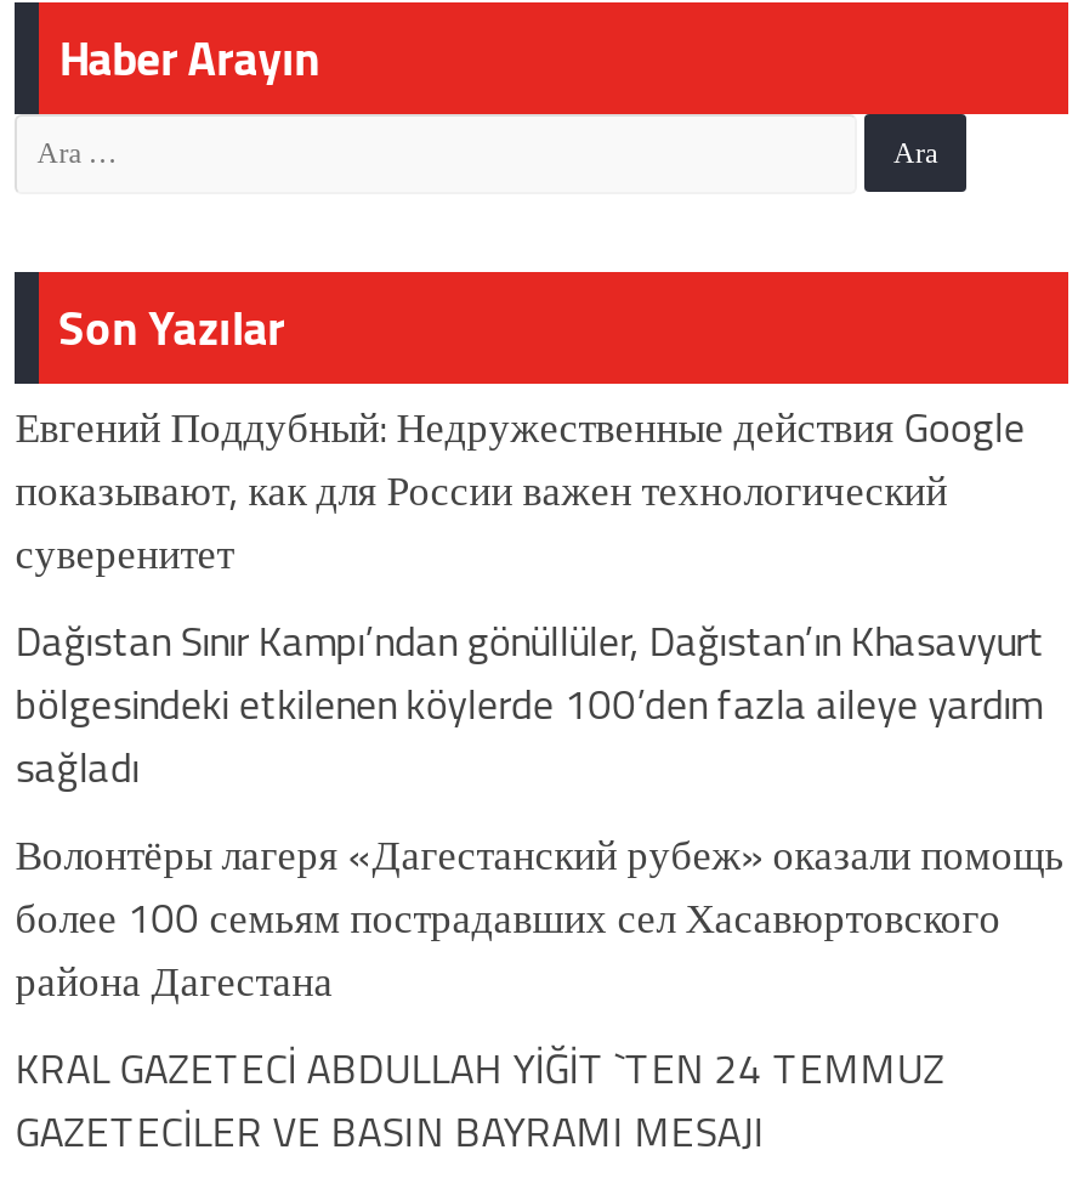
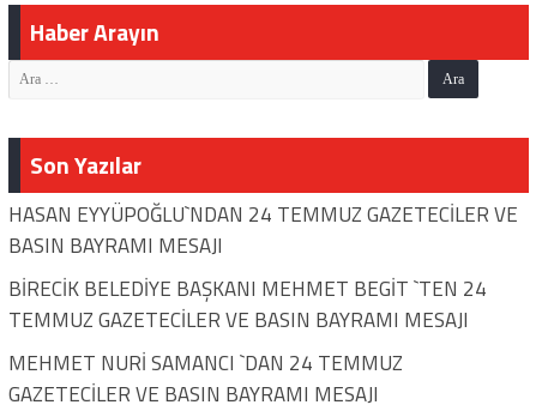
[15,396,1064,1100] Евгений Поддубный: Недружественные действия Google | показывают, как для России важен технологический | суверенитет | Dağıstan Sınır Kampı’ndan gönüllüler, Dağıstan’ın Khasavyurt | bölgesindeki etkilenen köylerde 100’den fazla aileye yardım | sağladı | Волонтёры лагеря «Дагестанский рубеж» оказали помощь | более 100 семьям пострадавших сел Хасавюртовского | района Дагестана | KRAL GAZETECİ ABDULLAH YİĞİT `TEN 24 TEMMUZ -> [9,199,518,379] HASAN EYYÜPOĞLU`NDAN 24 TEMMUZ GAZETECİLER VE | BASIN BAYRAMI MESAJI | BİRECİK BELEDİYE BAŞKANI MEHMET BEGİT `TEN 24 | TEMMUZ GAZETECİLER VE BASIN BAYRAMI MESAJI | MEHMET NURİ SAMANCI `DAN 24 TEMMUZ

